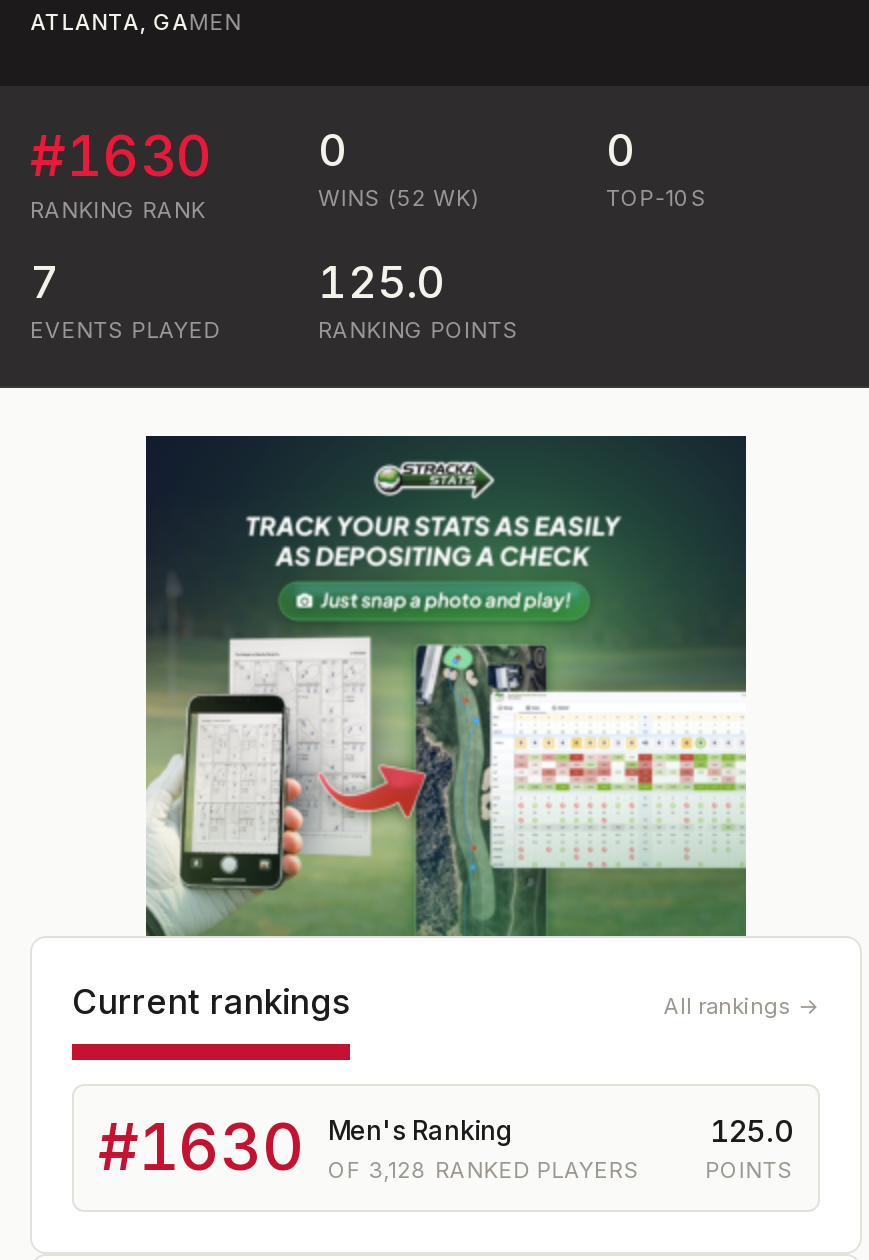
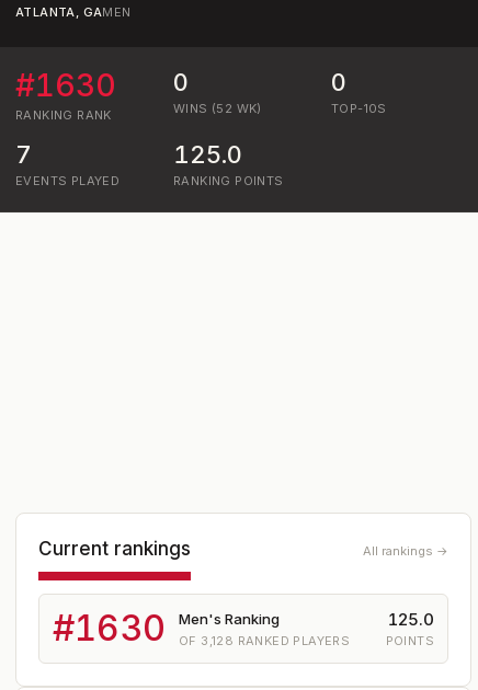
[144,434,748,938] [image] -> none

